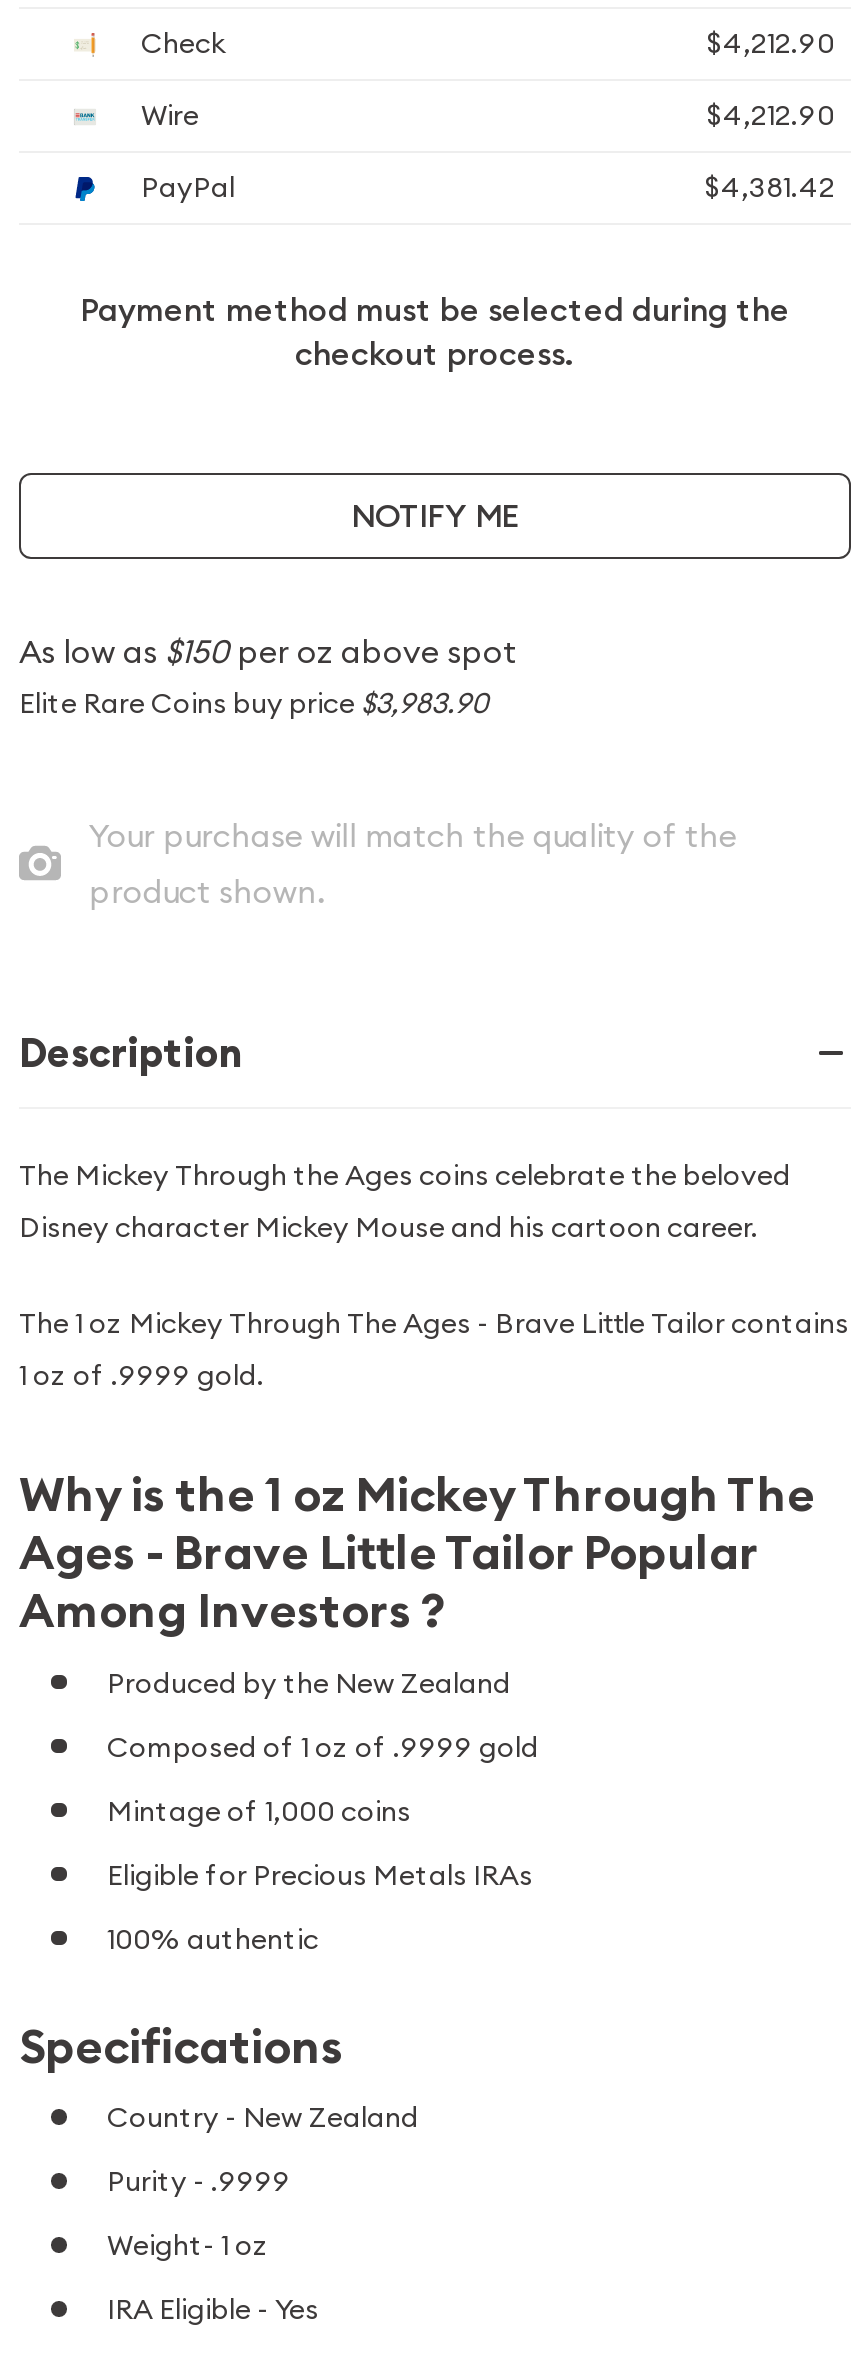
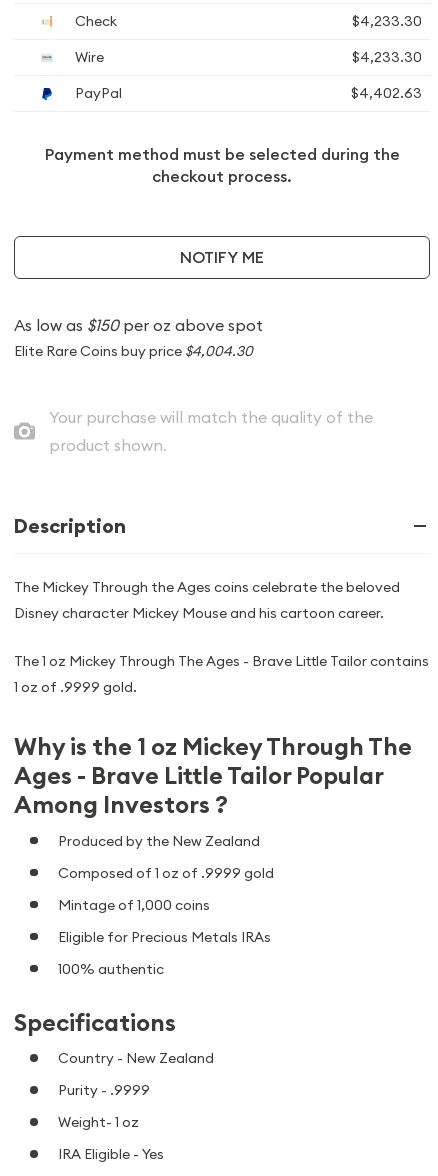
[707,25,835,61] $4,212.90 -> [352,12,422,30] $4,233.30
[707,97,835,133] $4,212.90 -> [352,48,422,66] $4,233.30
[705,169,835,205] $4,381.42 -> [351,84,422,102] $4,402.63
[19,685,489,721] Elite Rare Coins buy price $3,983.90 -> [14,342,253,360] Elite Rare Coins buy price $4,004.30

